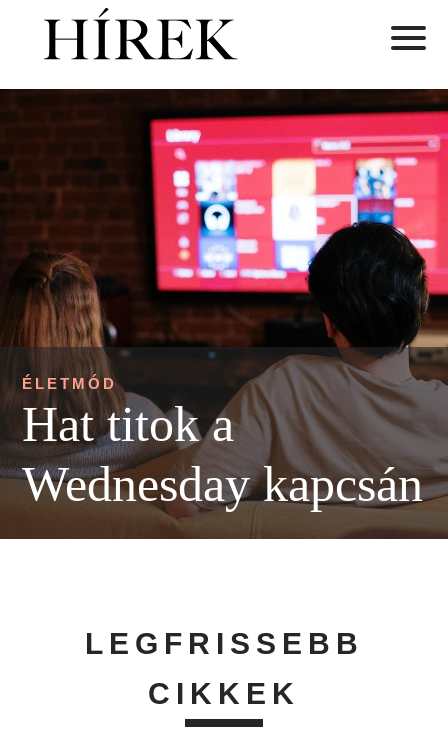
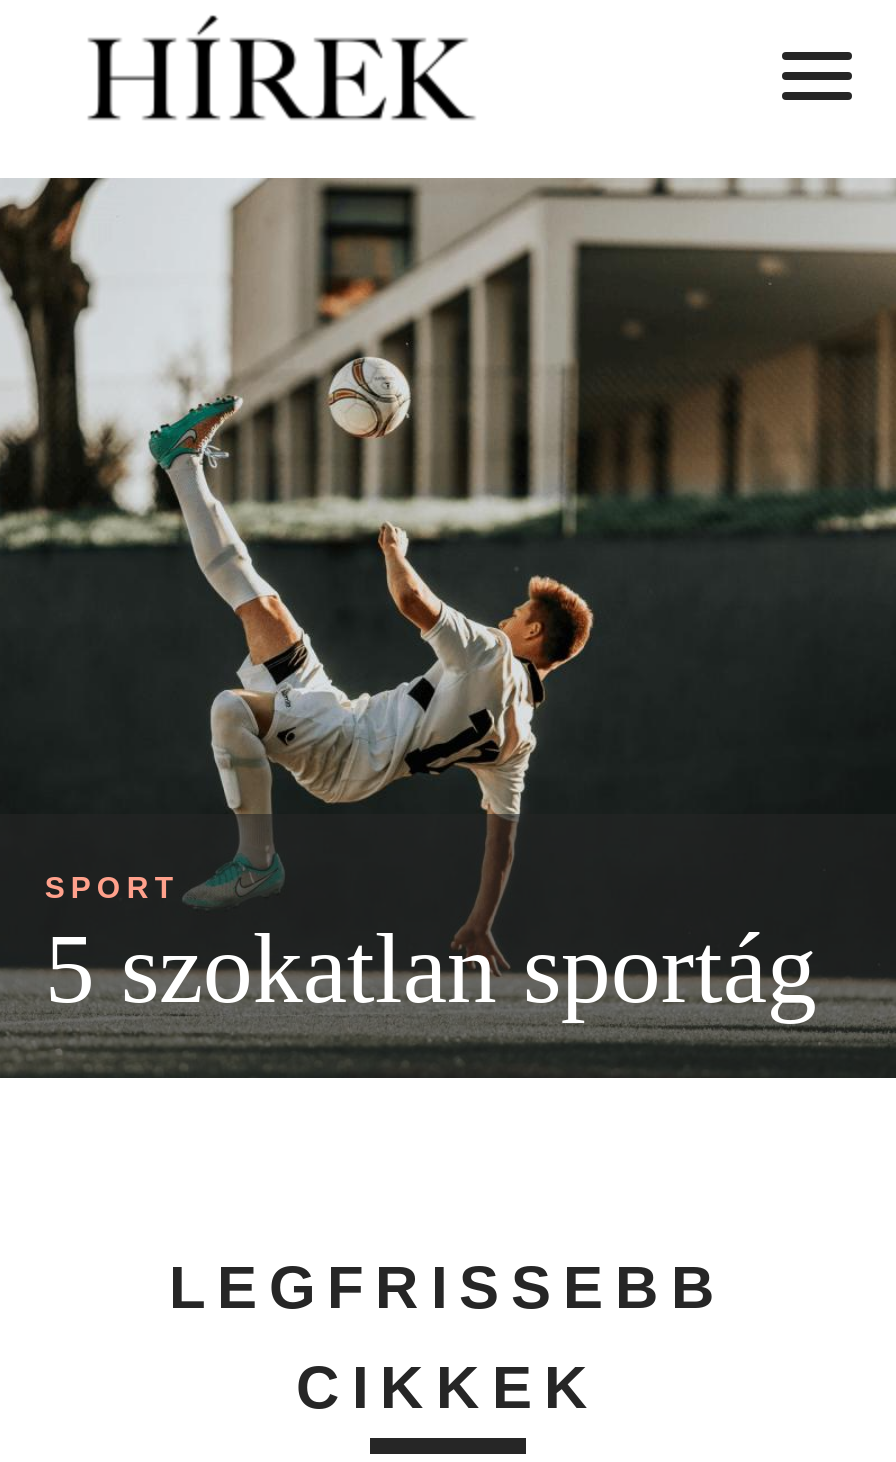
[3,88,445,539] [image] | ÉLETMÓD | Hat titok a | Wednesday kapcsán -> [6,176,890,1078] [image] | SPORT | 5 szokatlan sportág

